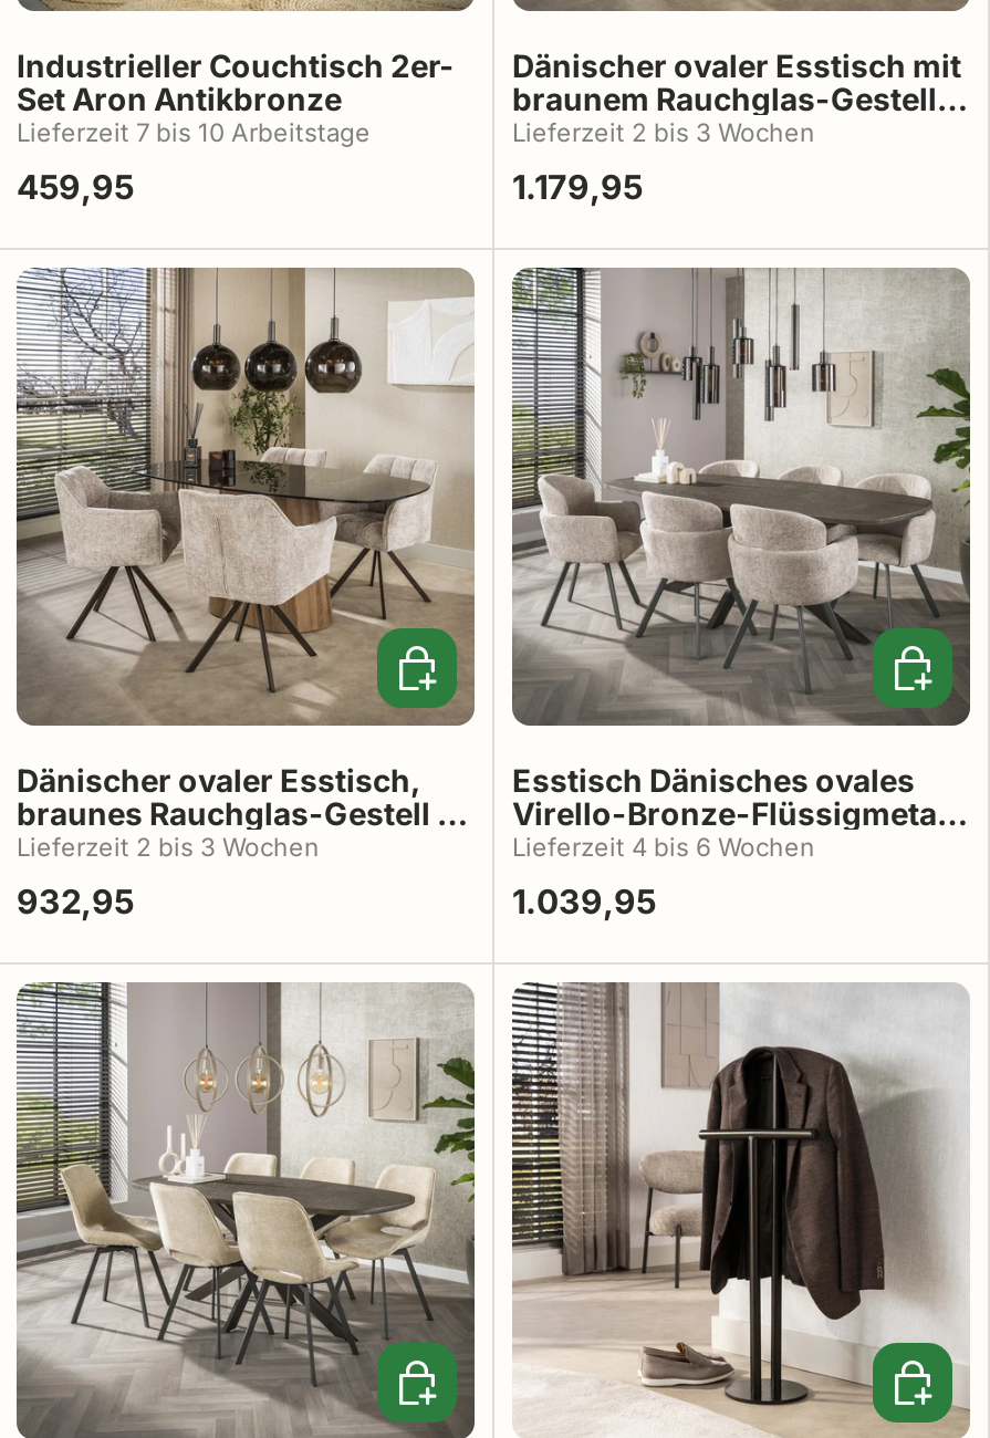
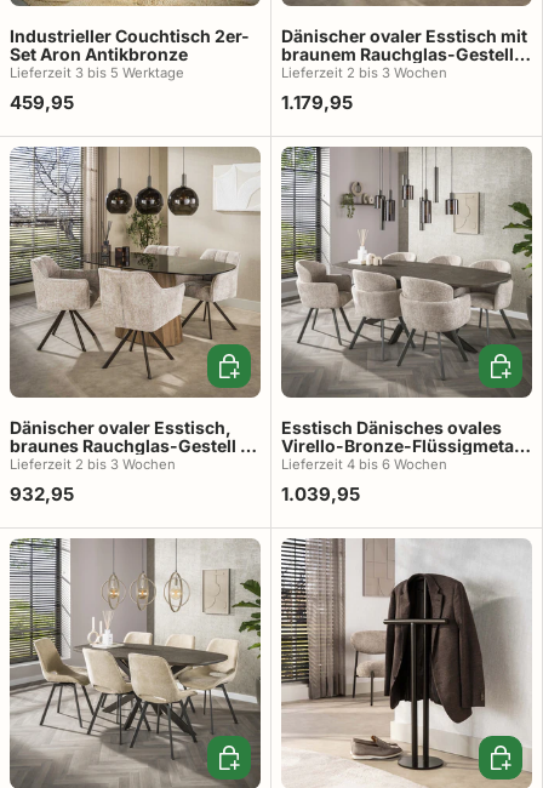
[17,117,371,148] Lieferzeit 7 bis 10 Arbeitstage -> [10,64,184,81] Lieferzeit 3 bis 5 Werktage

